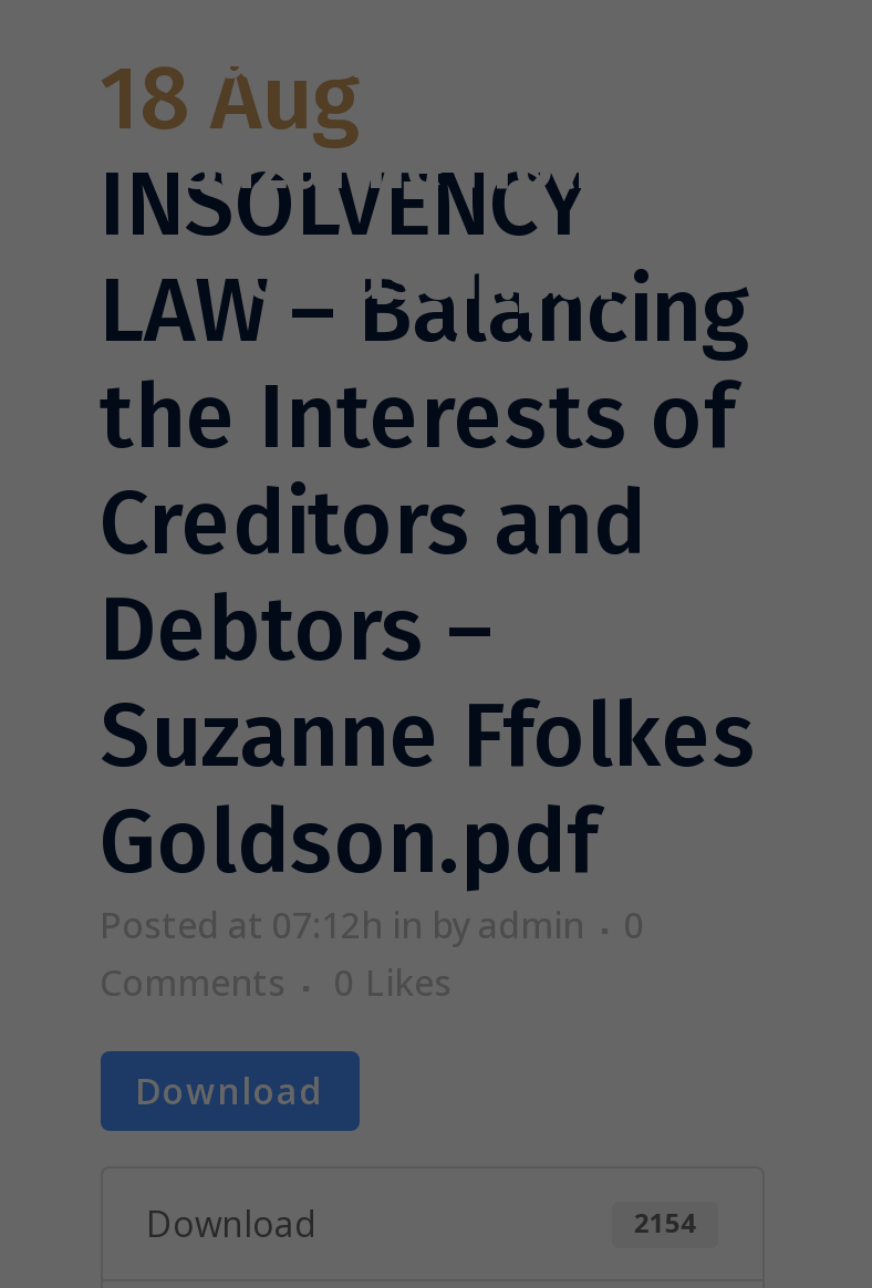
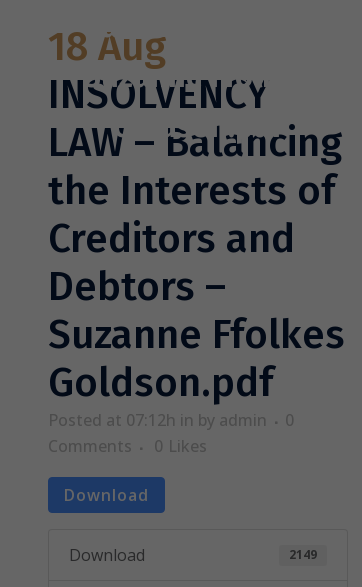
[634,1205,696,1242] 2154 -> [289,546,317,563] 2149

